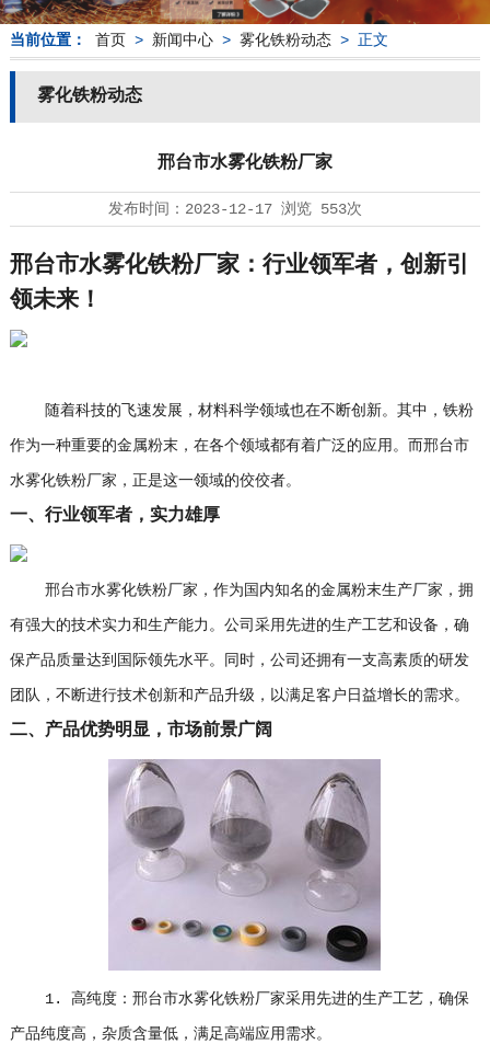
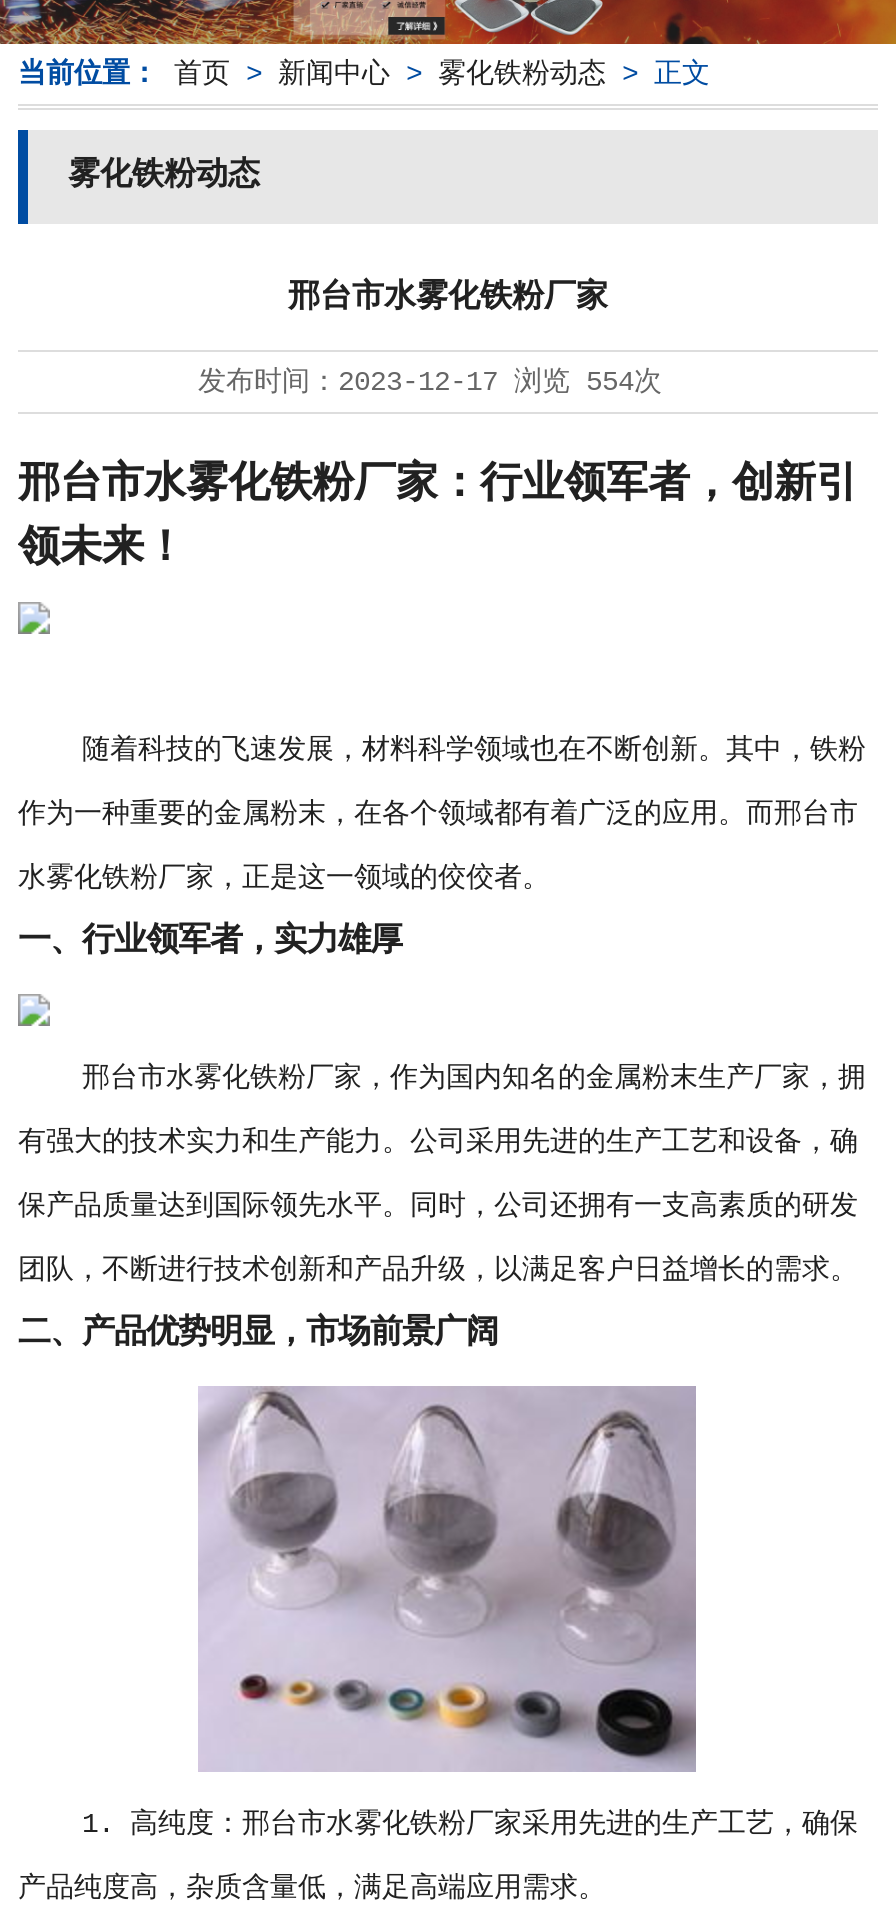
[108,200,362,218] 发布时间：2023-12-17浏览553次 -> [198,366,662,398] 发布时间：2023-12-17浏览554次

